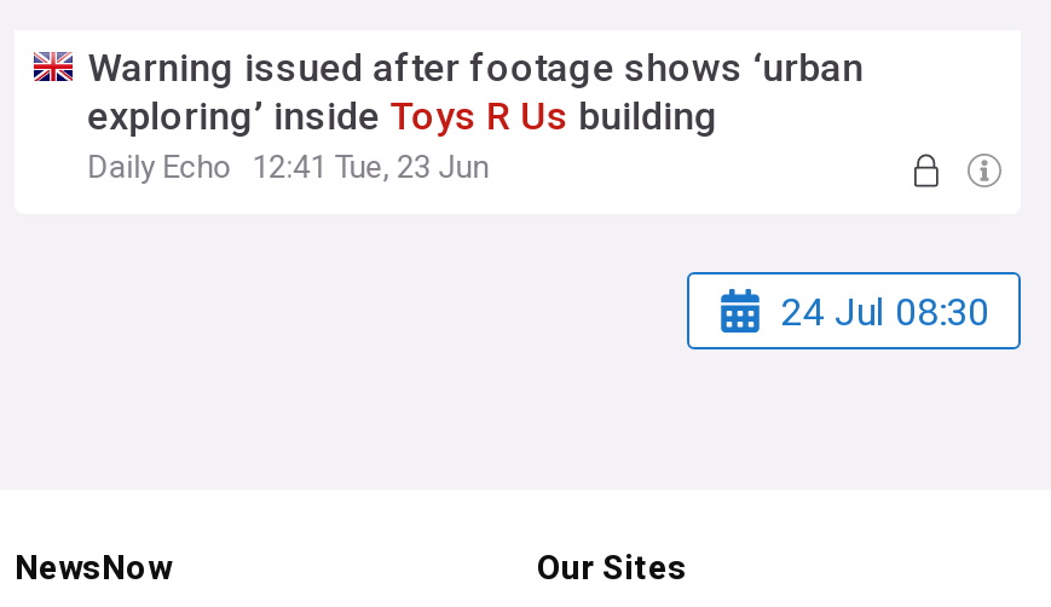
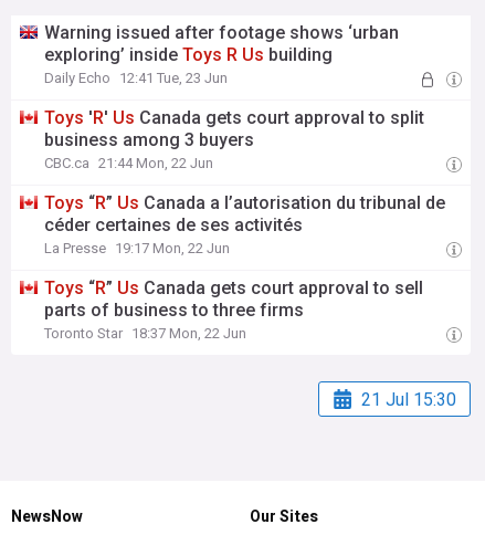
[781,288,989,334] 24 Jul 08:30 -> [44,107,456,410] Toys ' R ' Us Canada gets court approval to split | business among 3 buyers | CBC.ca 21:44 Mon, 22 Jun | Toys “R” Us Canada a l’autorisation du tribunal de | céder certaines de ses activités | La Presse 19:17 Mon, 22 Jun | Toys “R” Us Canada gets court approval to sell | parts of business to three firms | Toronto Star 18:37 Mon, 22 Jun | 21 Jul 15:30

